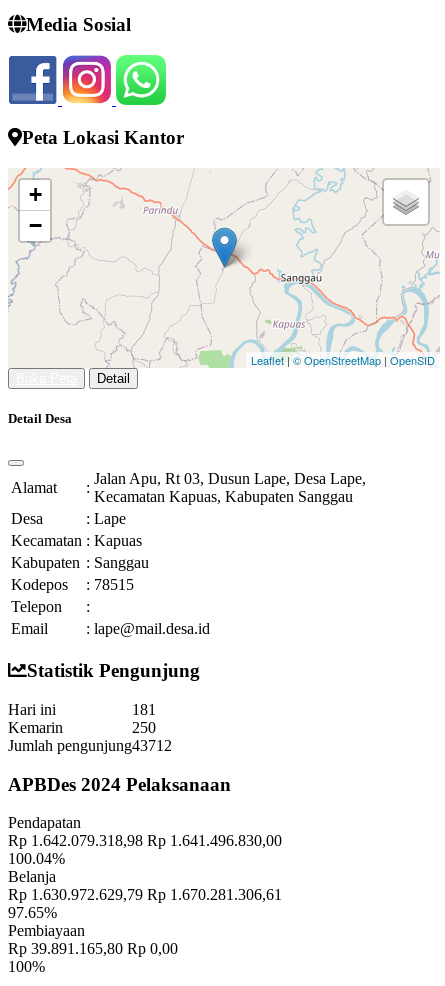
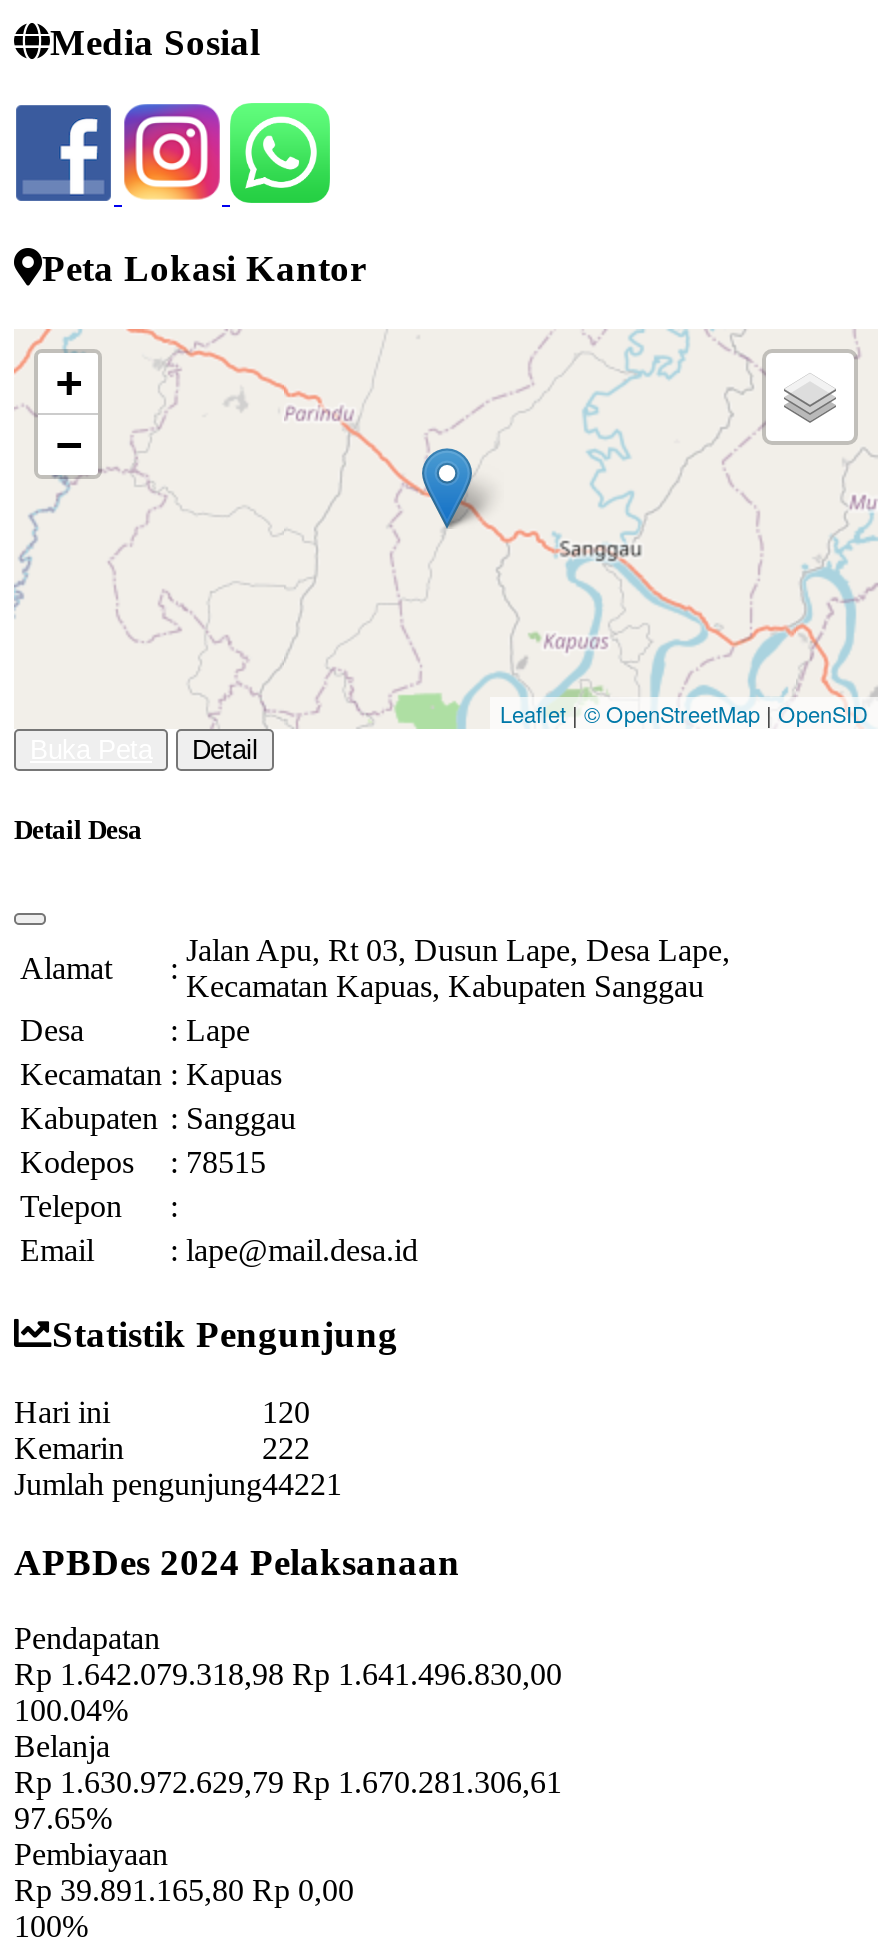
[132,701,156,718] 181 -> [262,1395,310,1429] 120
[132,719,156,736] 250 -> [262,1431,310,1465] 222
[8,737,172,754] Jumlah pengunjung43712 -> [14,1467,342,1501] Jumlah pengunjung44221

